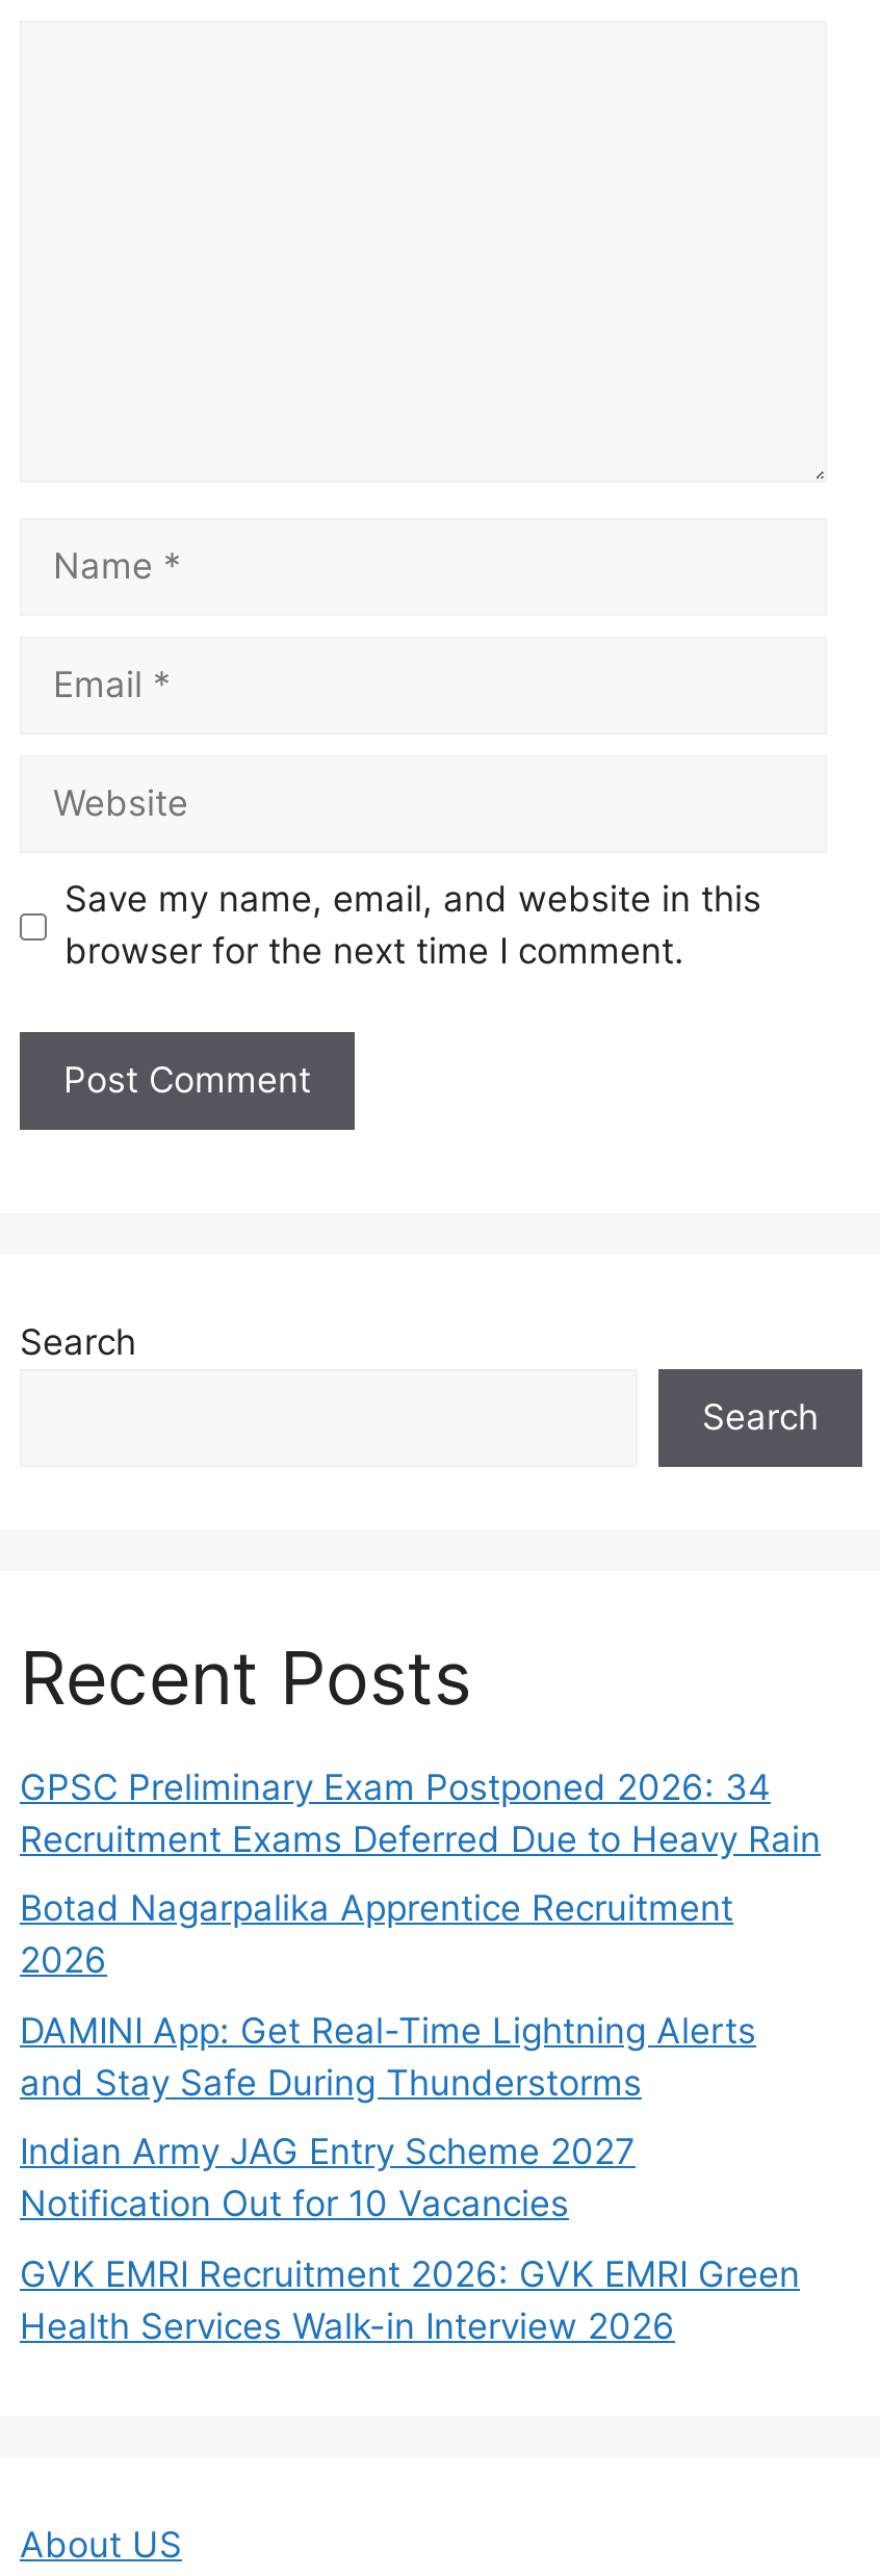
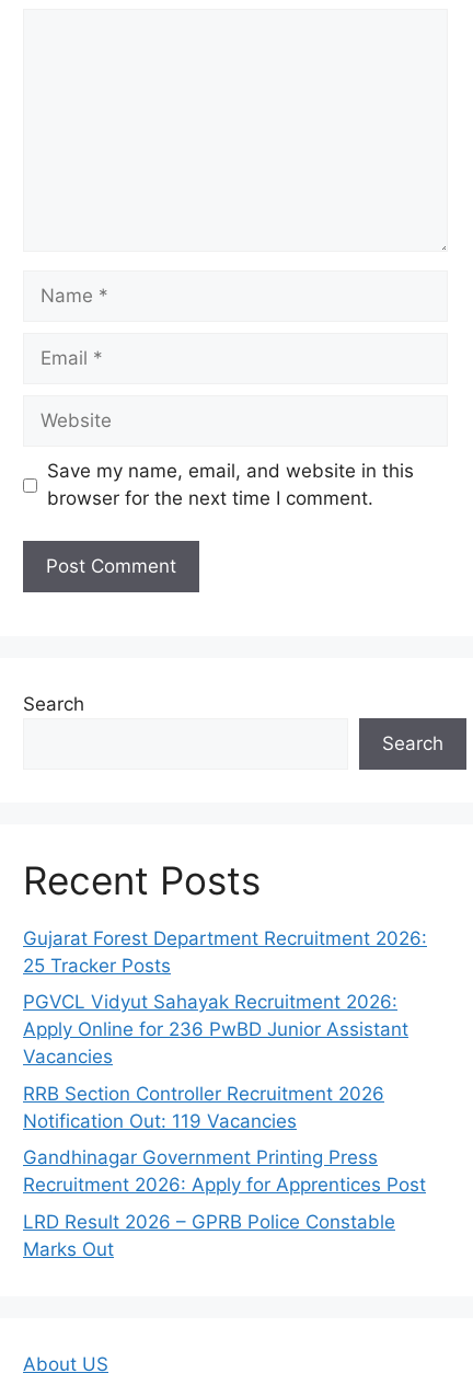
[20,1767,821,1860] GPSC Preliminary Exam Postponed 2026: 34 | Recruitment Exams Deferred Due to Heavy Rain -> [23,927,427,976] Gujarat Forest Department Recruitment 2026: | 25 Tracker Posts
[20,1888,733,1982] Botad Nagarpalika Apprentice Recruitment | 2026 -> [23,991,408,1067] PGVCL Vidyut Sahayak Recruitment 2026: | Apply Online for 236 PwBD Junior Assistant | Vacancies
[20,2010,756,2104] DAMINI App: Get Real-Time Lightning Alerts | and Stay Safe During Thunderstorms -> [23,1082,384,1132] RRB Section Controller Recruitment 2026 | Notification Out: 119 Vacancies
[20,2132,636,2225] Indian Army JAG Entry Scheme 2027 | Notification Out for 10 Vacancies -> [23,1146,426,1196] Gandhinagar Government Printing Press | Recruitment 2026: Apply for Apprentices Post
[20,2253,800,2347] GVK EMRI Recruitment 2026: GVK EMRI Green | Health Services Walk-in Interview 2026 -> [23,1210,395,1260] LRD Result 2026 – GPRB Police Constable | Marks Out

